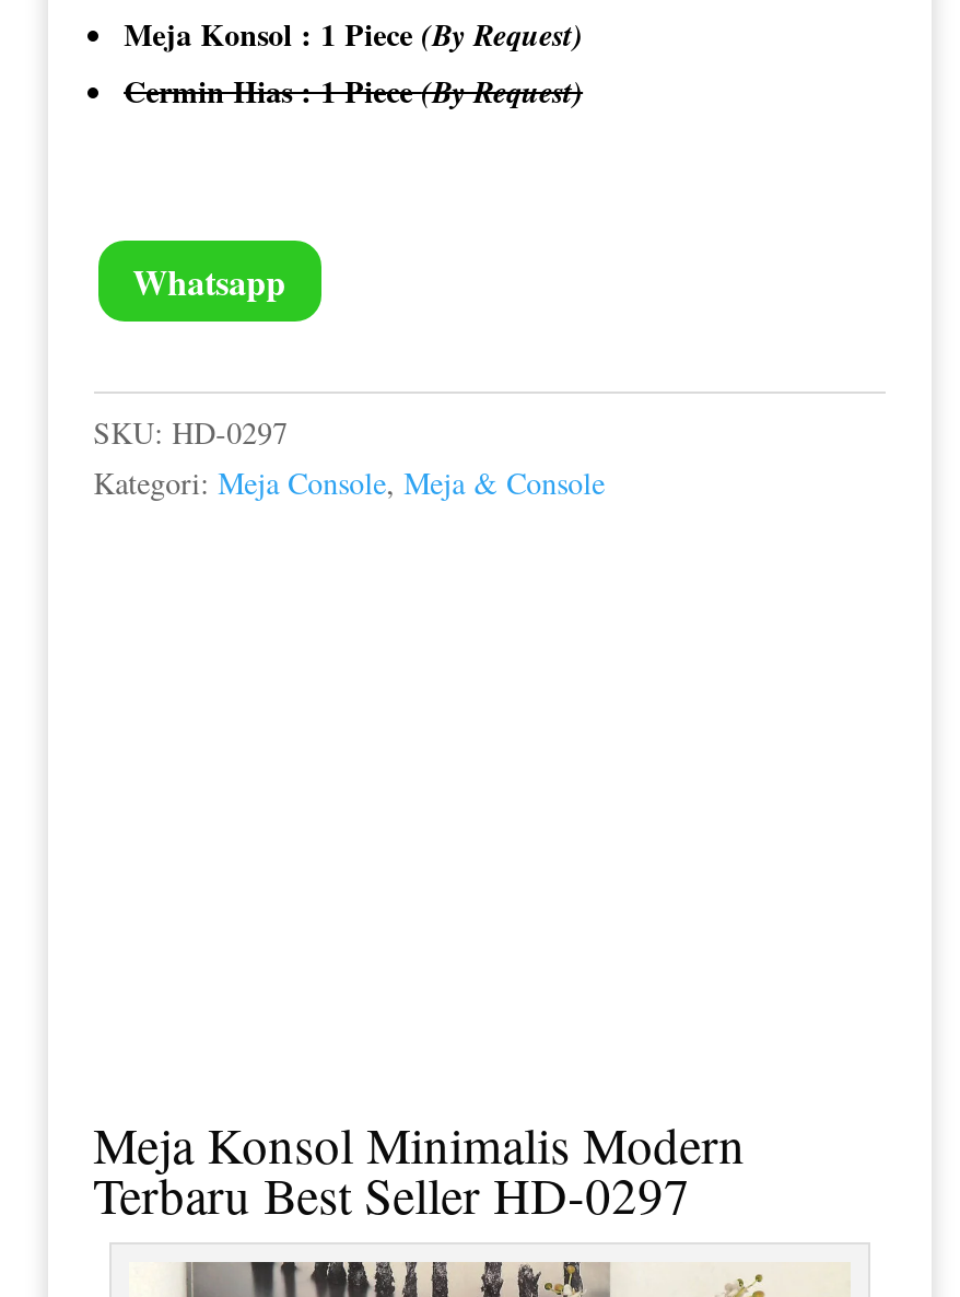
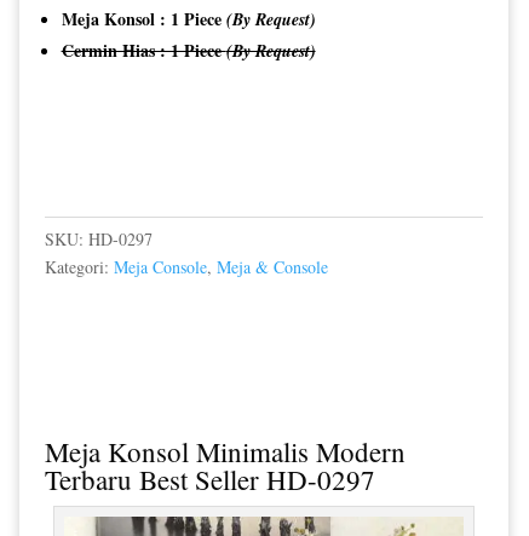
[133,256,286,307] Whatsapp -> none

